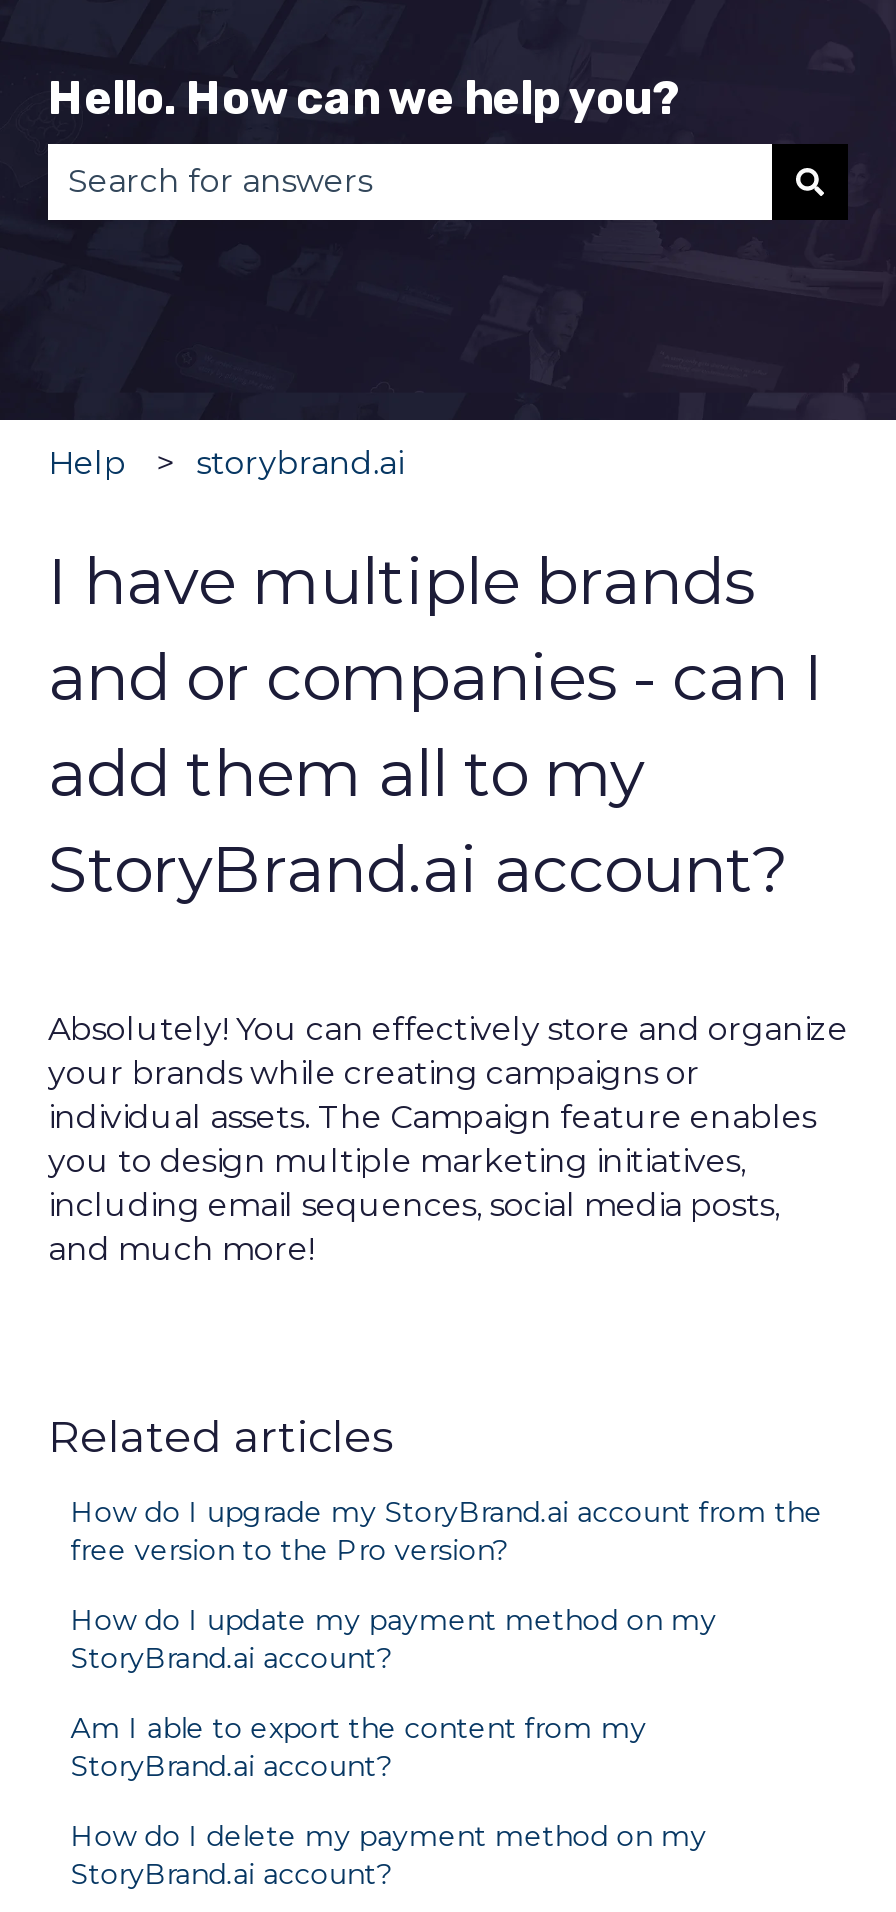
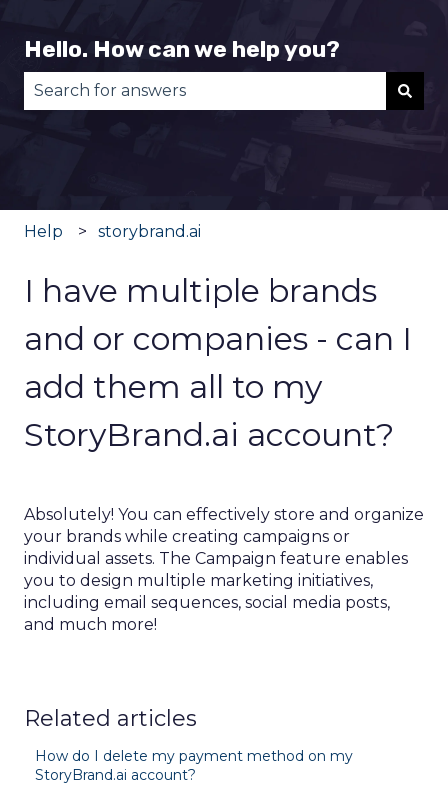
[70,1493,822,1783] How do I upgrade my StoryBrand.ai account from the | free version to the Pro version? | How do I update my payment method on my | StoryBrand.ai account? | Am I able to export the content from my | StoryBrand.ai account? -> none

